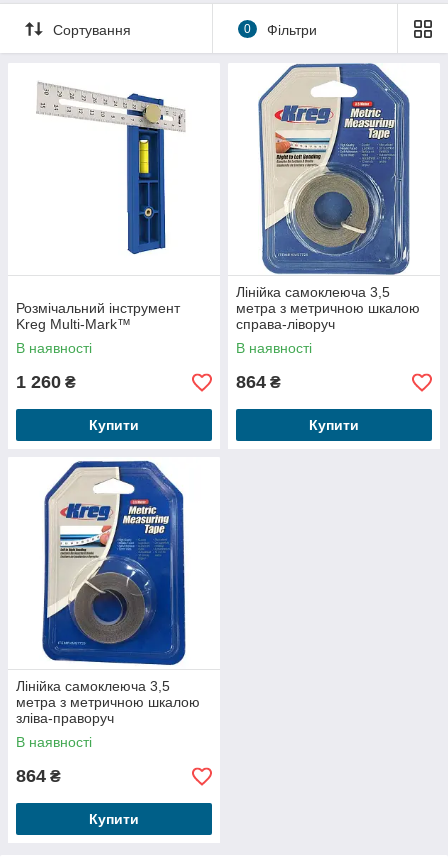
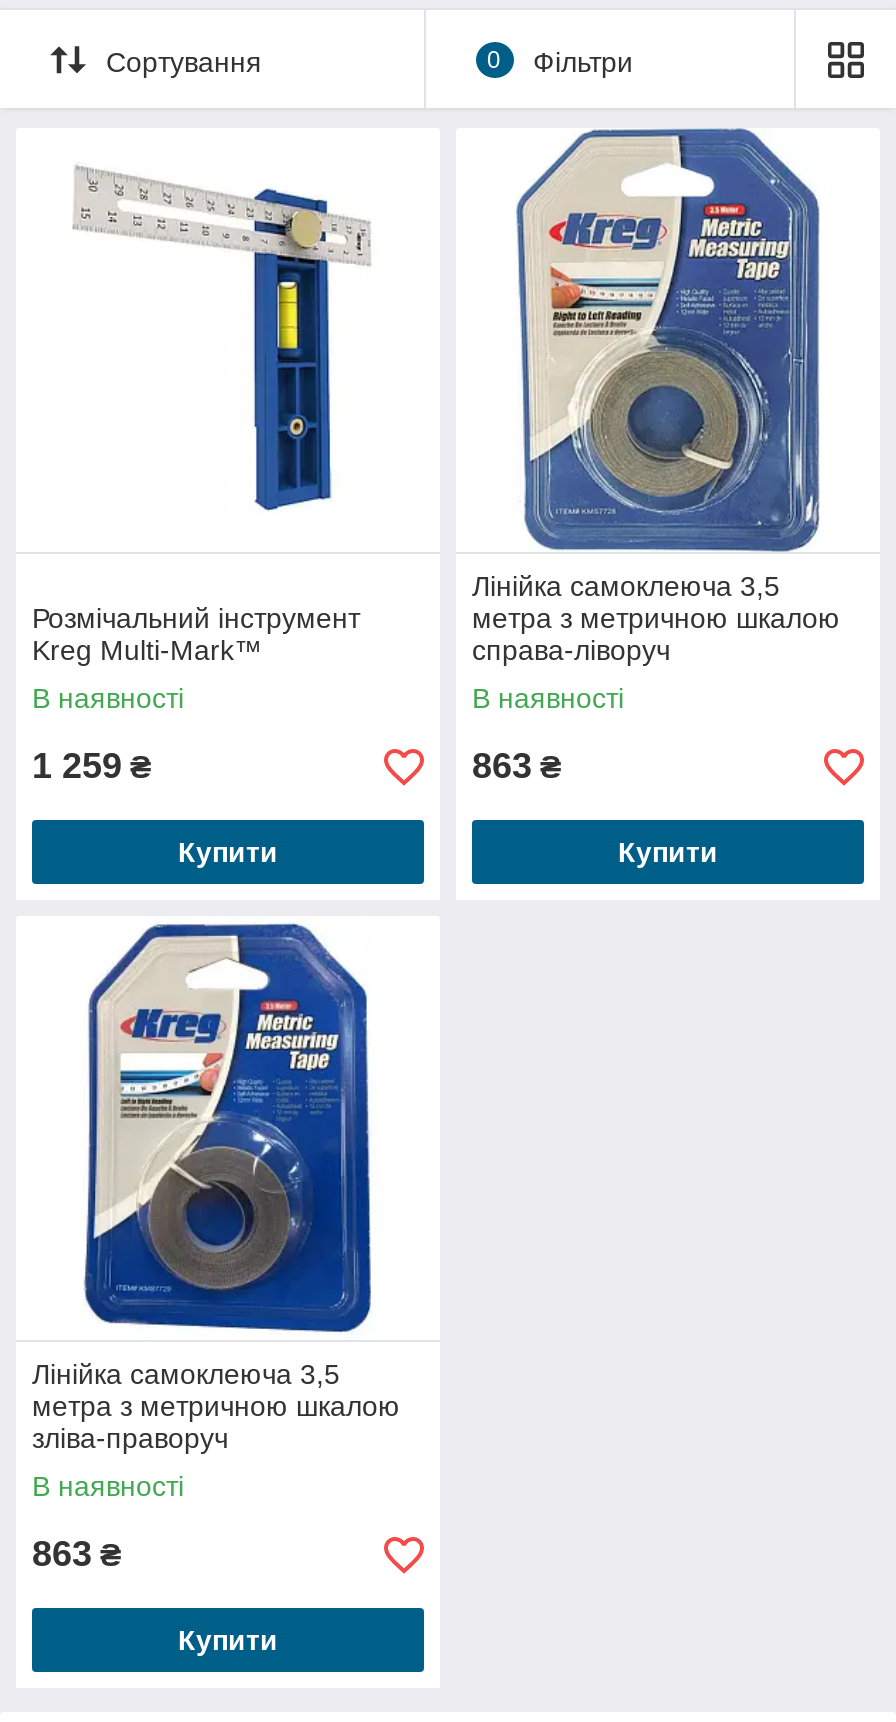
[16,372,76,392] 1 260 ₴ -> [32,746,152,786] 1 259 ₴
[236,372,281,392] 864 ₴ -> [472,746,562,786] 863 ₴
[16,766,61,786] 864 ₴ -> [32,1534,122,1574] 863 ₴

